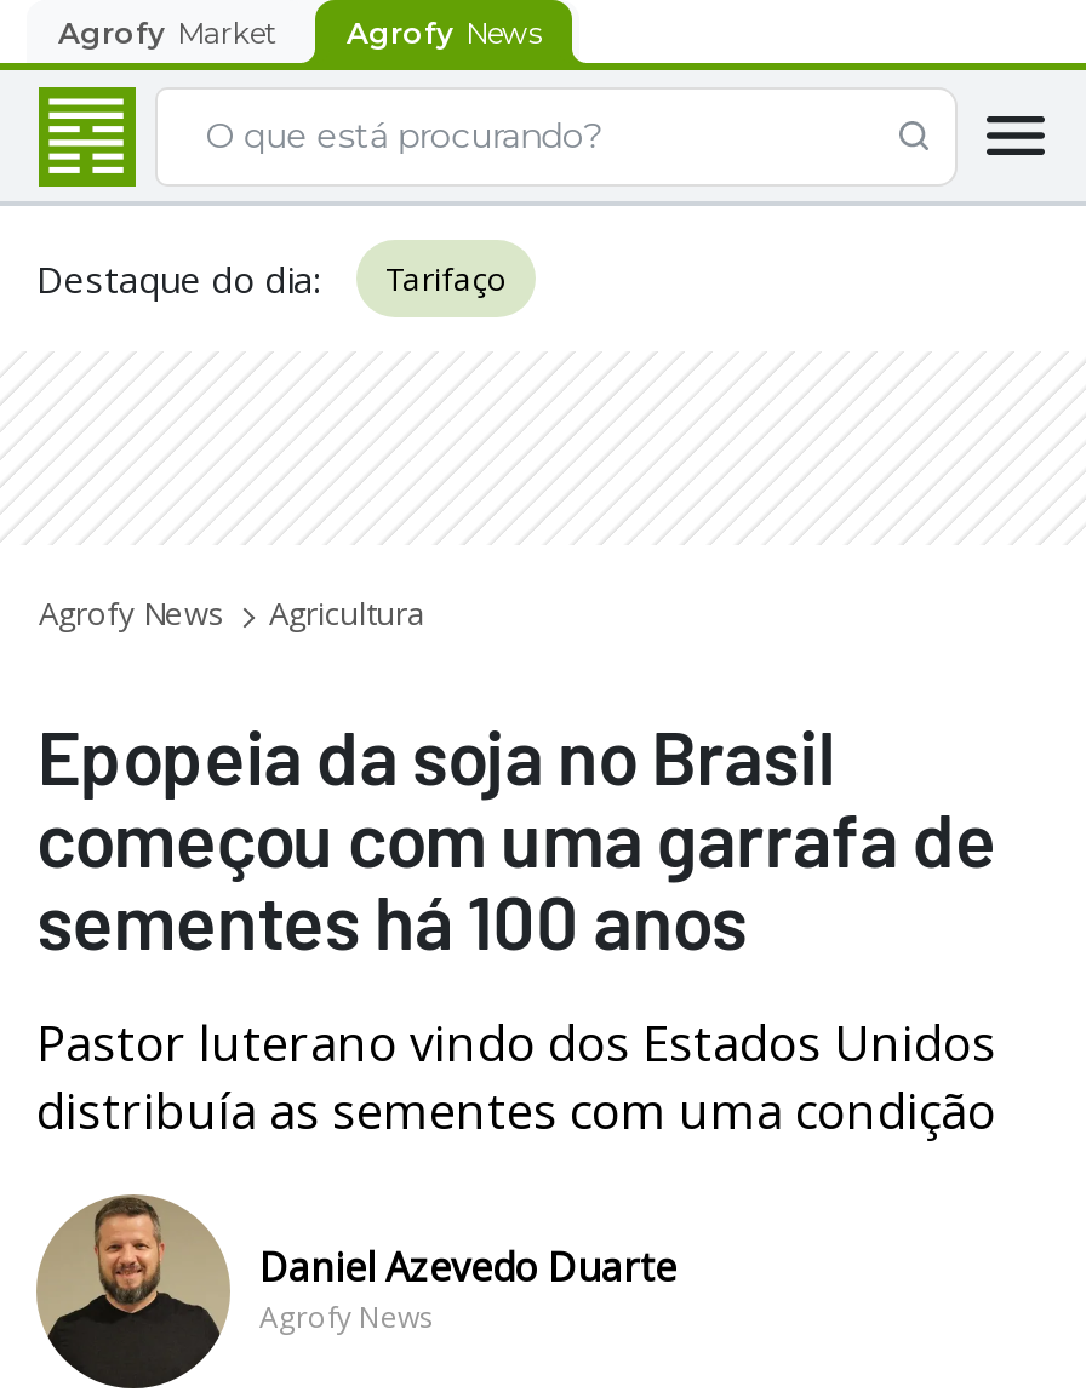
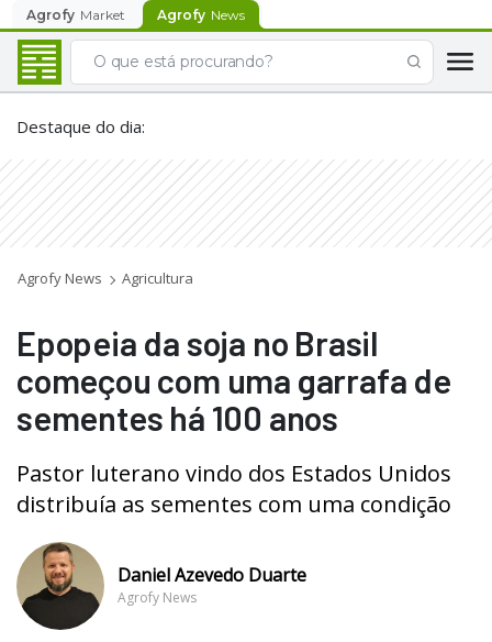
[385,257,507,300] Tarifaço -> none

